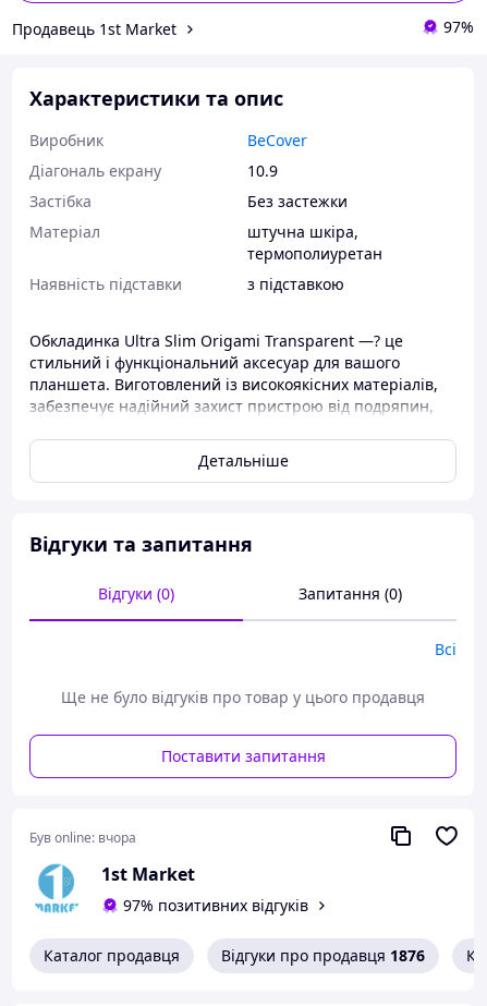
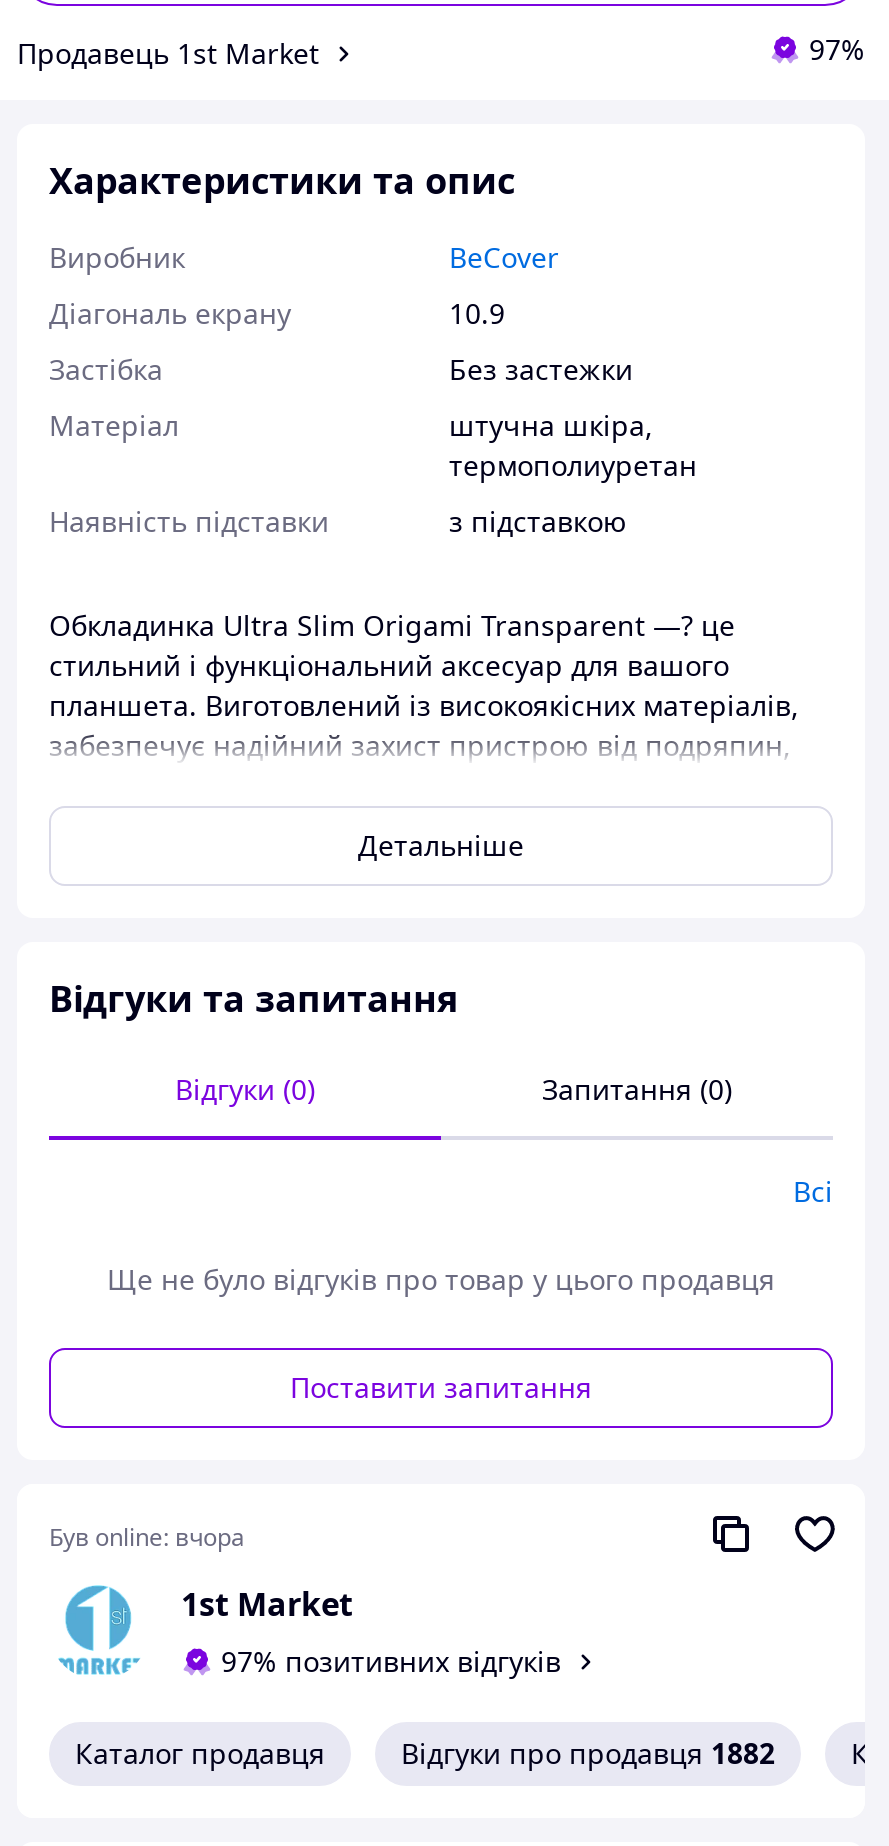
[221,945,425,966] Відгуки про продавця 1876 -> [401,1734,775,1772] Відгуки про продавця 1882

